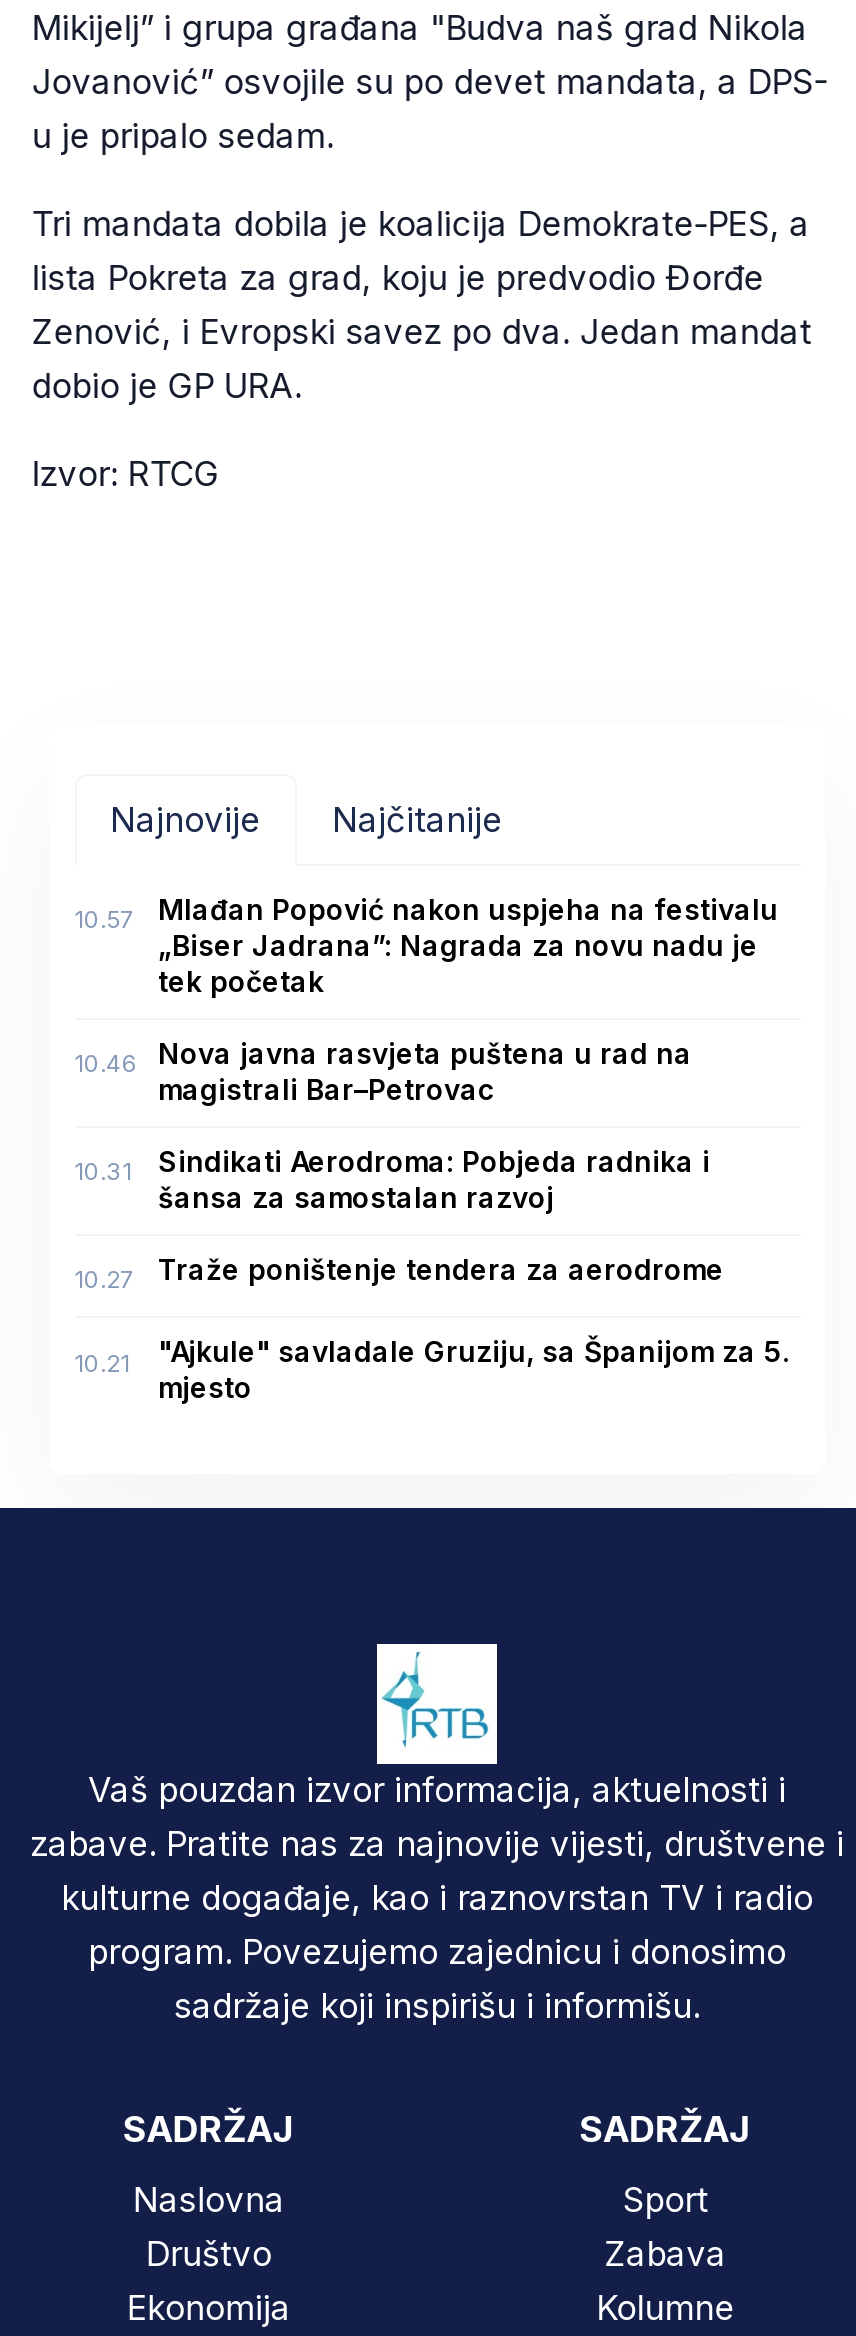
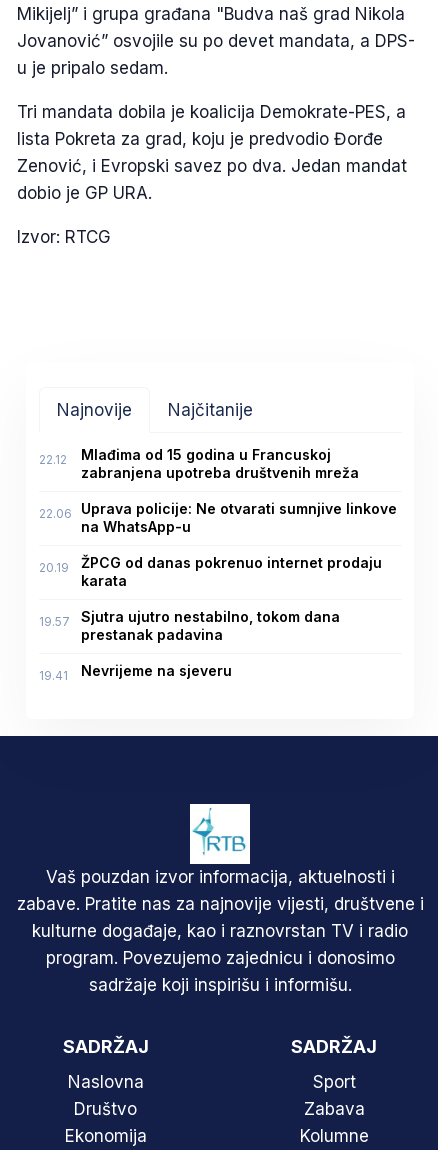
[74,892,778,998] 10.57 | Mlađan Popović nakon uspjeha na festivalu | „Biser Jadrana”: Nagrada za novu nadu je | tek početak -> [38,446,358,481] 22.12 | Mlađima od 15 godina u Francuskoj | zabranjena upotreba društvenih mreža
[74,1036,692,1106] 10.46 | Nova javna rasvjeta puštena u rad na | magistrali Bar–Petrovac -> [38,500,396,535] 22.06 Uprava policije: Ne otvarati sumnjive linkove | na WhatsApp-u
[74,1144,710,1214] 10.31 | Sindikati Aerodroma: Pobjeda radnika i | šansa za samostalan razvoj -> [38,554,381,589] 20.19 | ŽPCG od danas pokrenuo internet prodaju | karata
[74,1252,724,1295] 10.27 | Traže poništenje tendera za aerodrome -> [38,608,339,643] 19.57 | Sjutra ujutro nestabilno, tokom dana | prestanak padavina
[74,1335,790,1405] 10.21 | "Ajkule" savladale Gruziju, sa Španijom za 5. | mjesto -> [38,662,231,683] 19.41 | Nevrijeme na sjeveru

